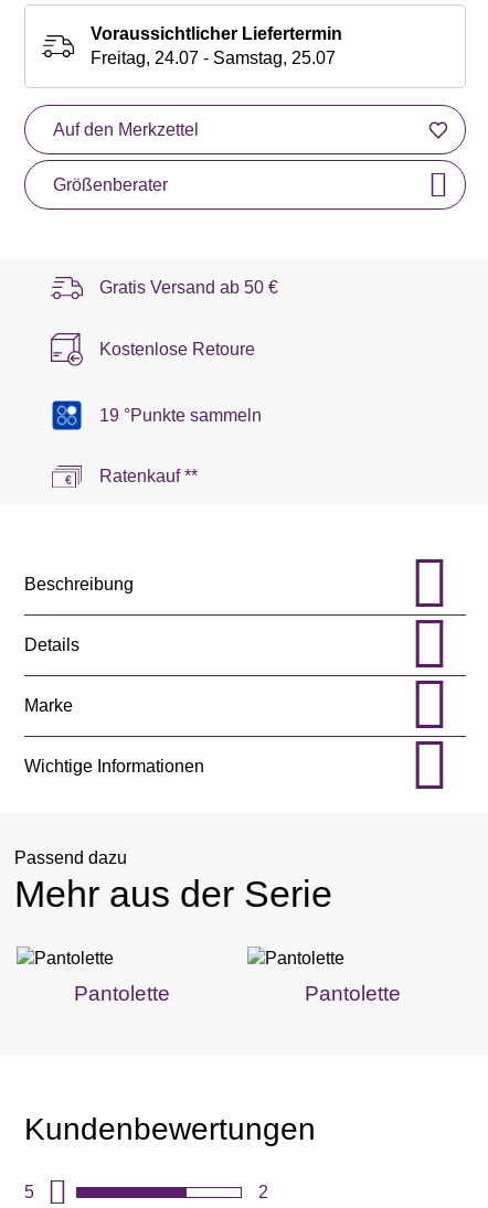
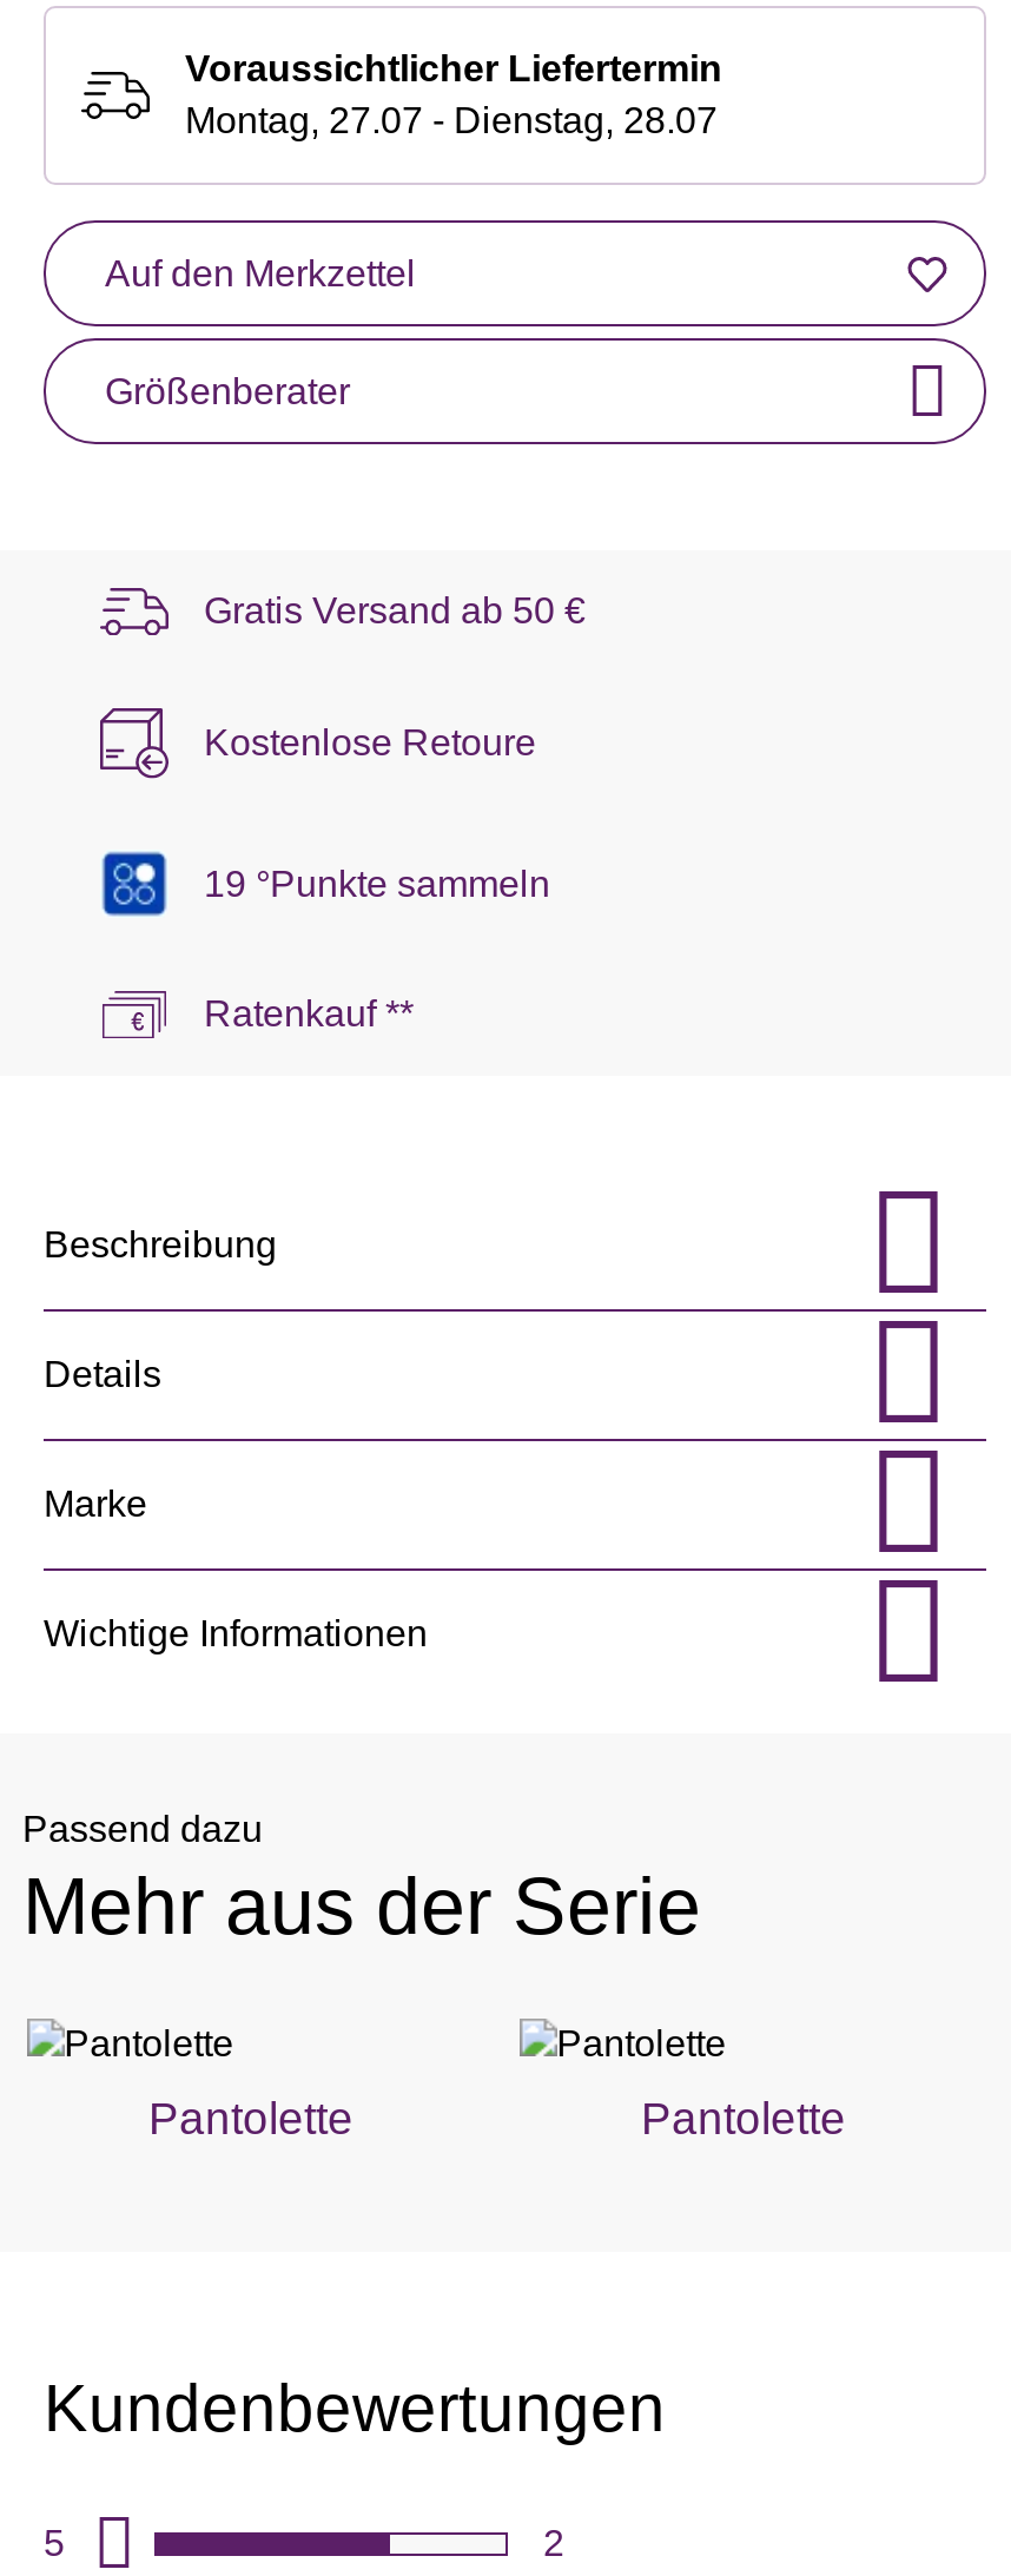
[91,49,336,67] Freitag, 24.07 - Samstag, 25.07 -> [185,100,718,140] Montag, 27.07 - Dienstag, 28.07

